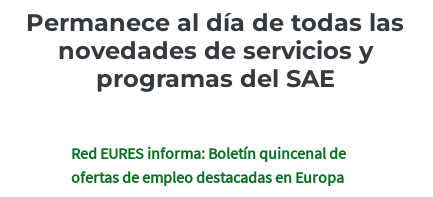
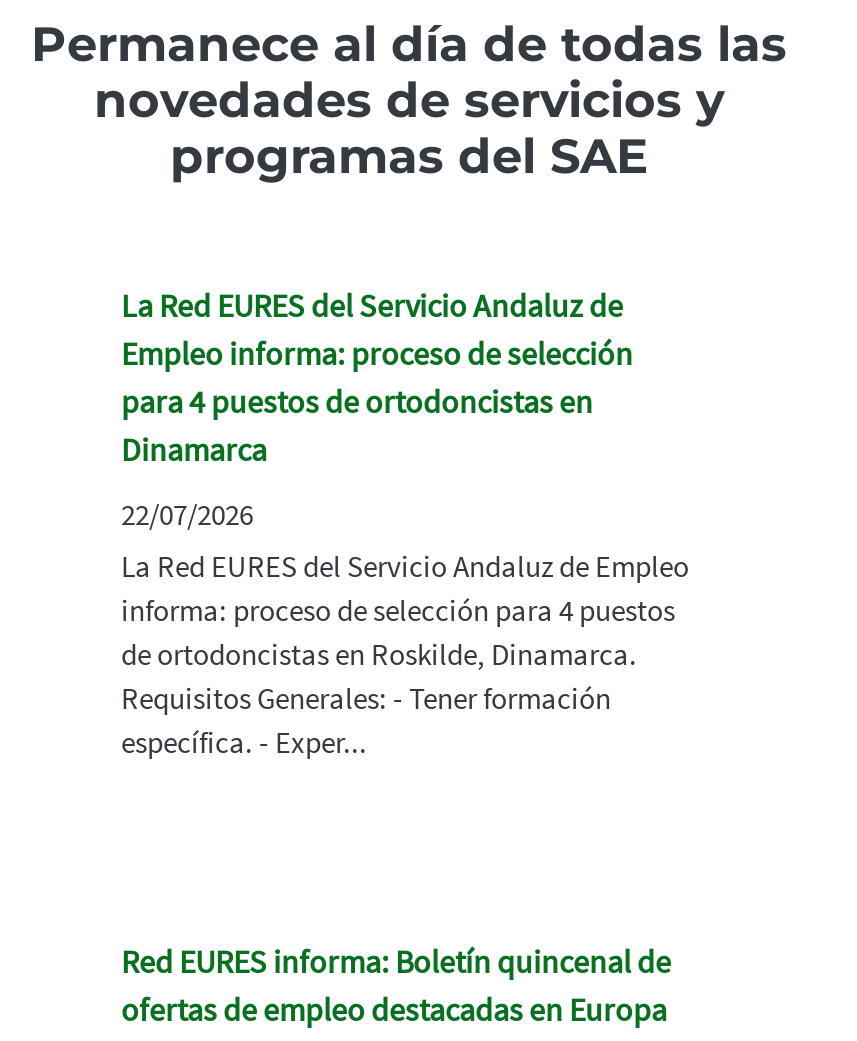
none -> [121,285,689,761] La Red EURES del Servicio Andaluz de | Empleo informa: proceso de selección | para 4 puestos de ortodoncistas en | Dinamarca | 22/07/2026 | La Red EURES del Servicio Andaluz de Empleo | informa: proceso de selección para 4 puestos | de ortodoncistas en Roskilde, Dinamarca. | Requisitos Generales: - Tener formación | específica. - Exper...

